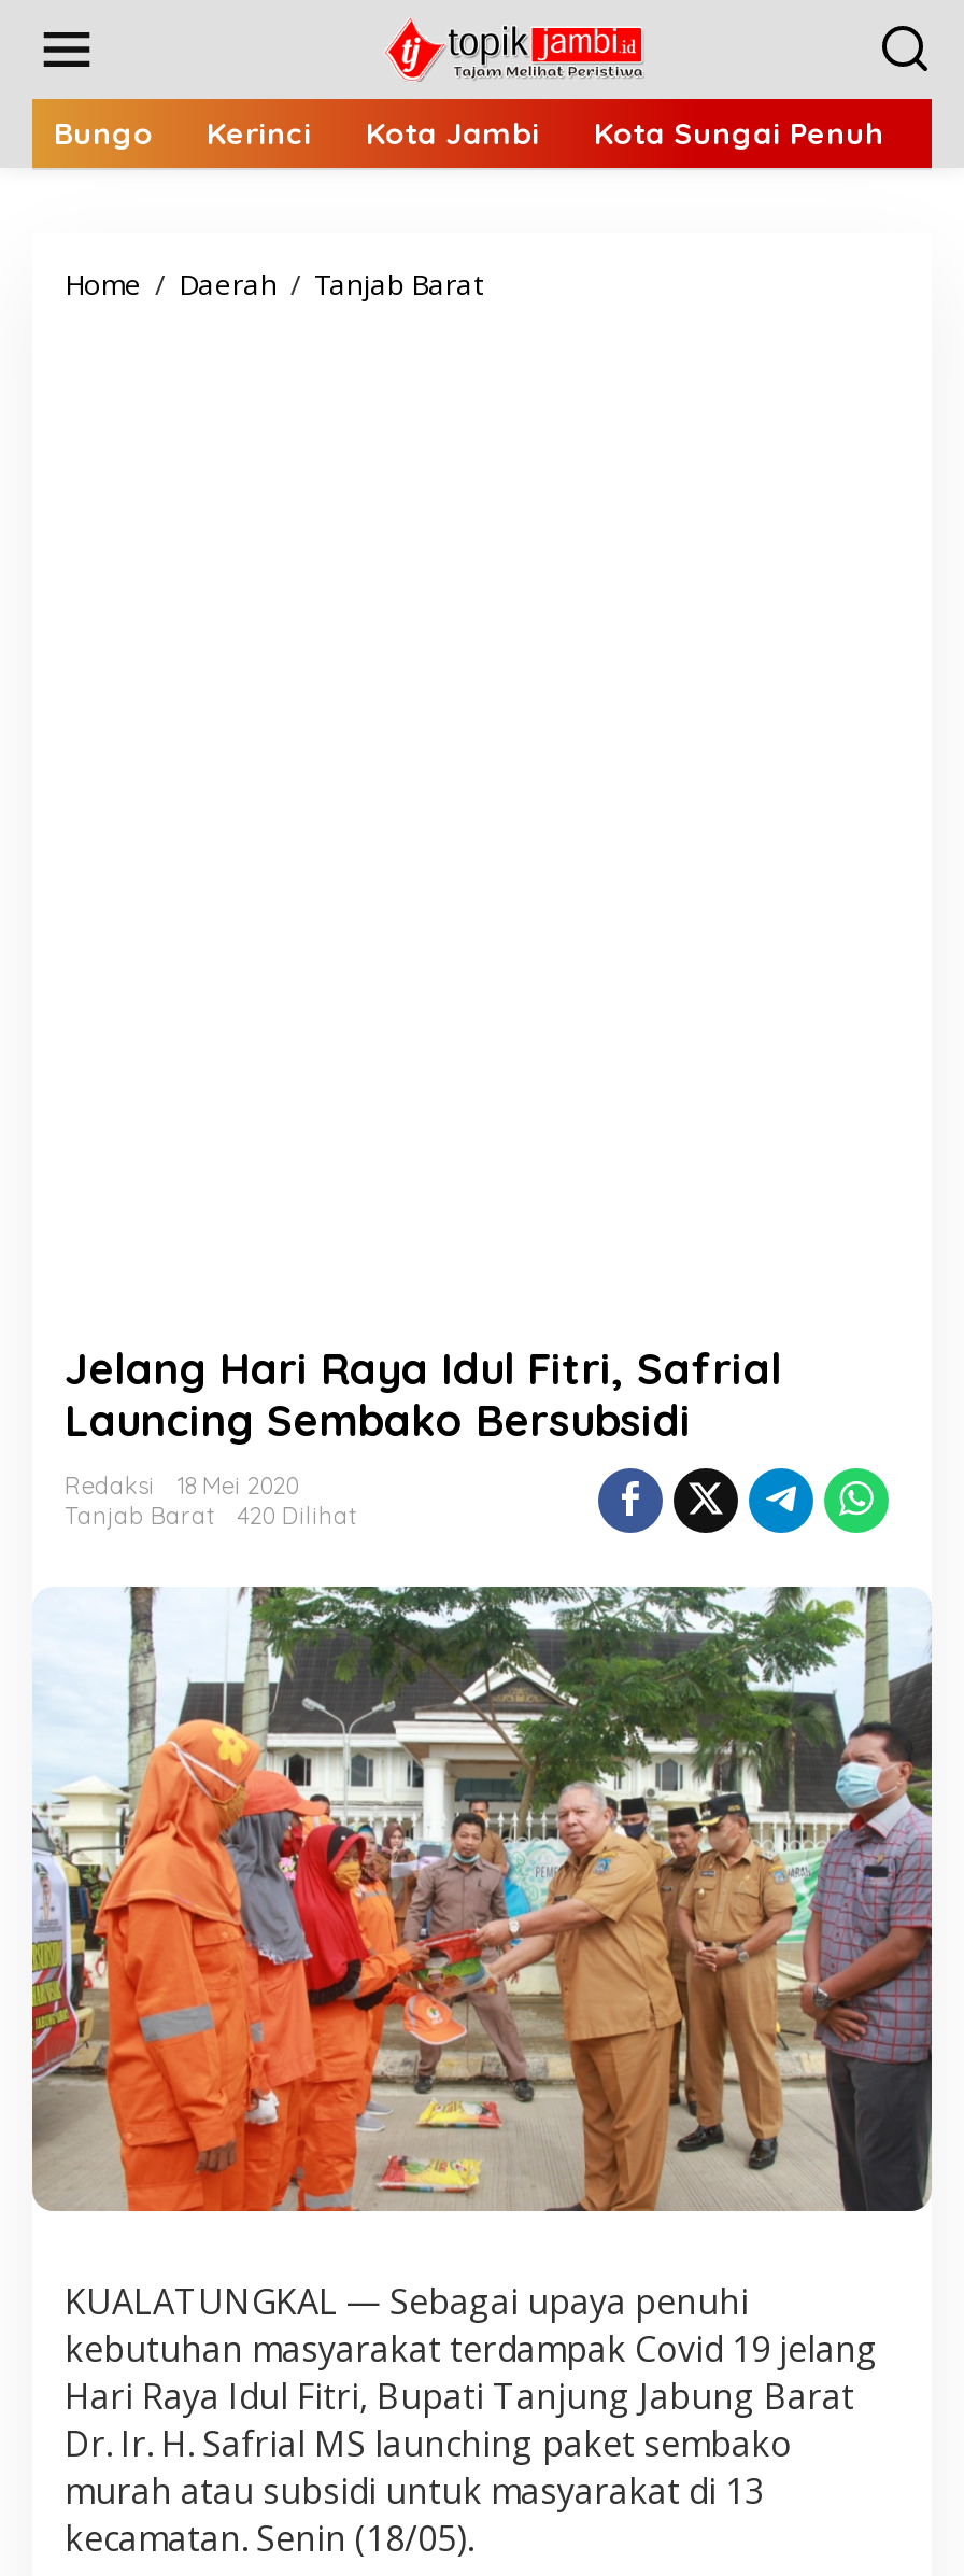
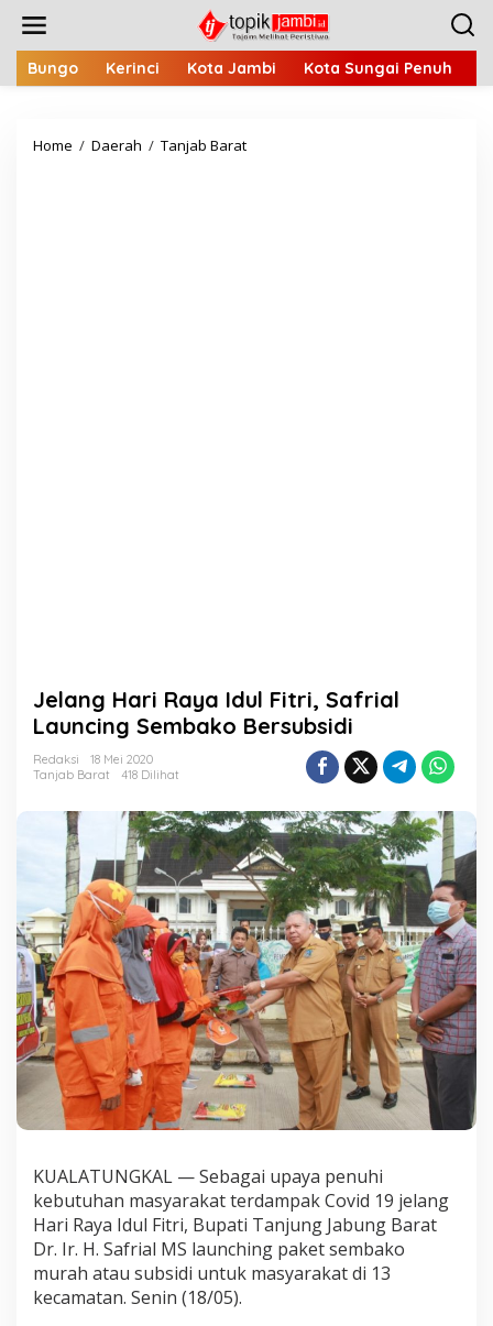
[65,1501,357,1531] Tanjab Barat 420 Dilihat -> [33,767,179,782] Tanjab Barat 418 Dilihat

